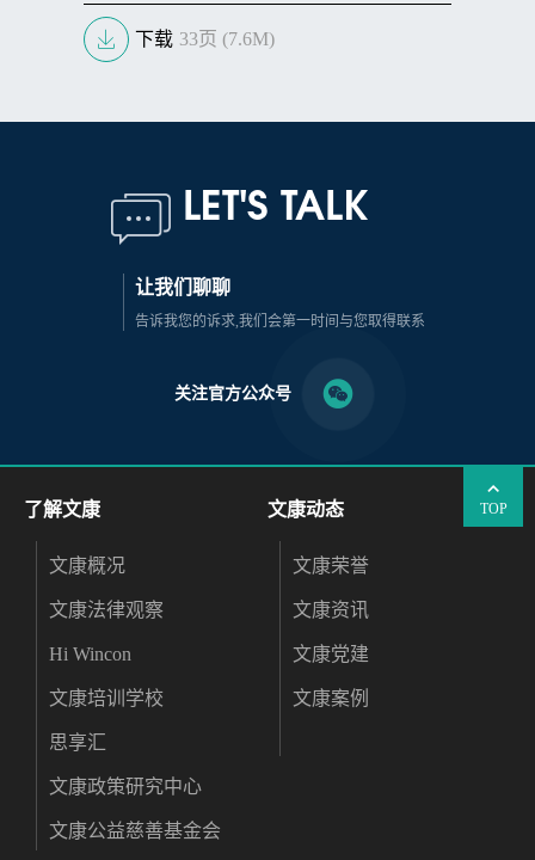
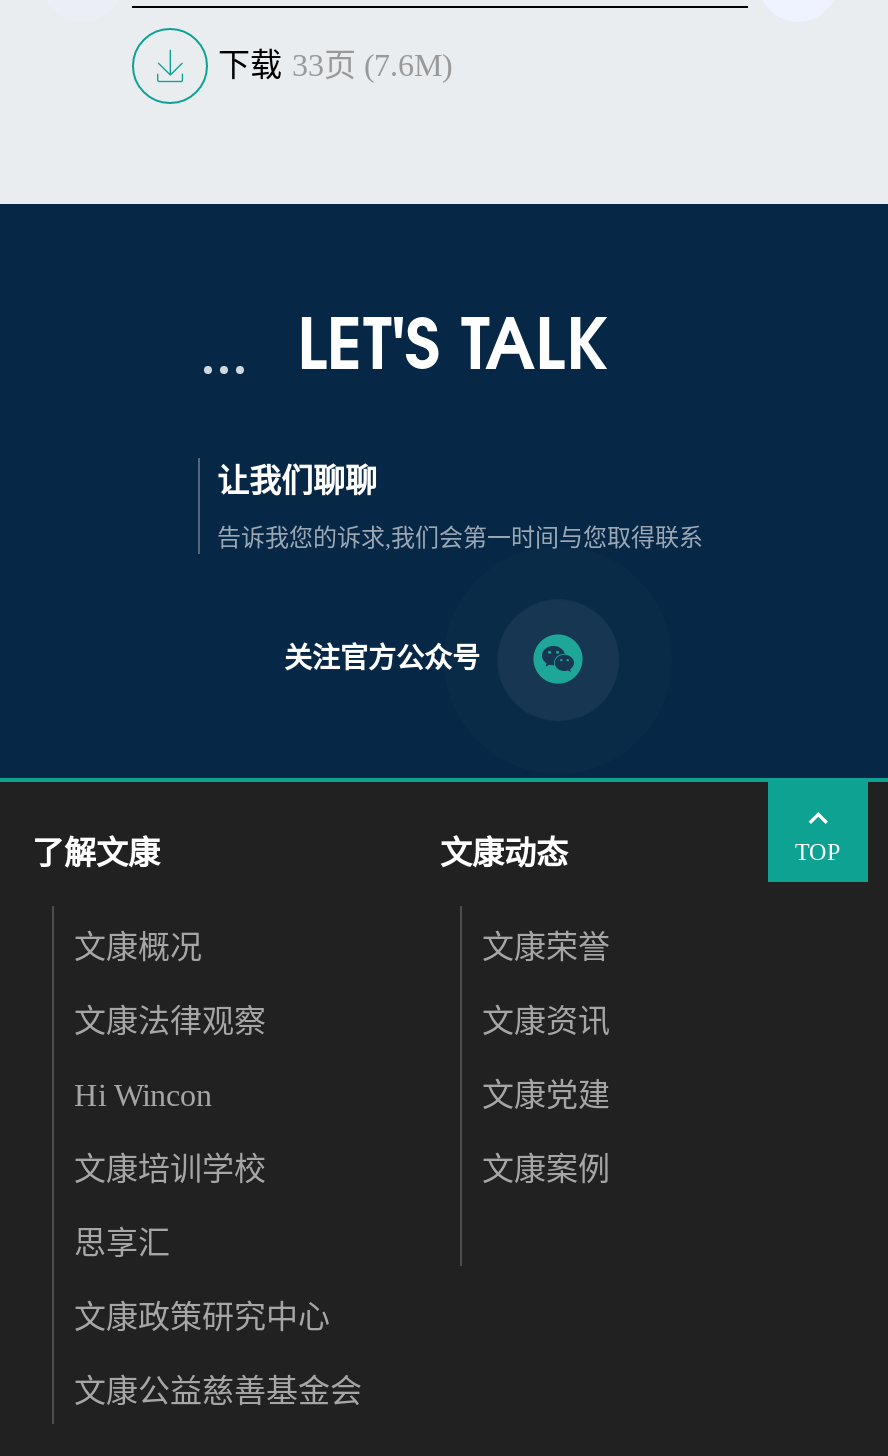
[110,192,172,245] [image] -> none

